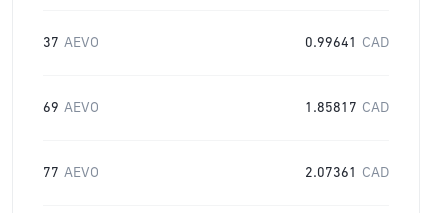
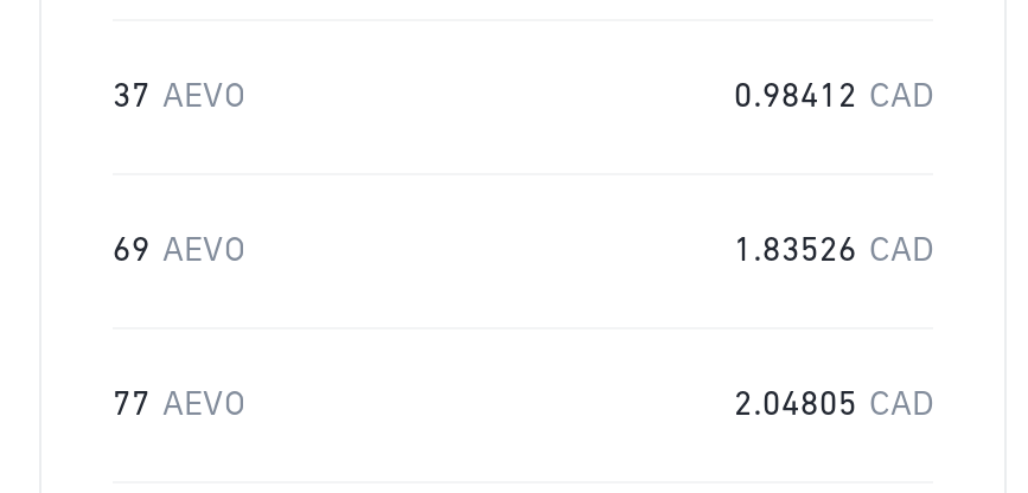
[305,36,389,50] 0.99641 CAD -> [734,81,933,114] 0.98412 CAD
[305,101,389,115] 1.85817 CAD -> [734,235,933,268] 1.83526 CAD
[305,166,389,180] 2.07361 CAD -> [734,389,933,422] 2.04805 CAD

